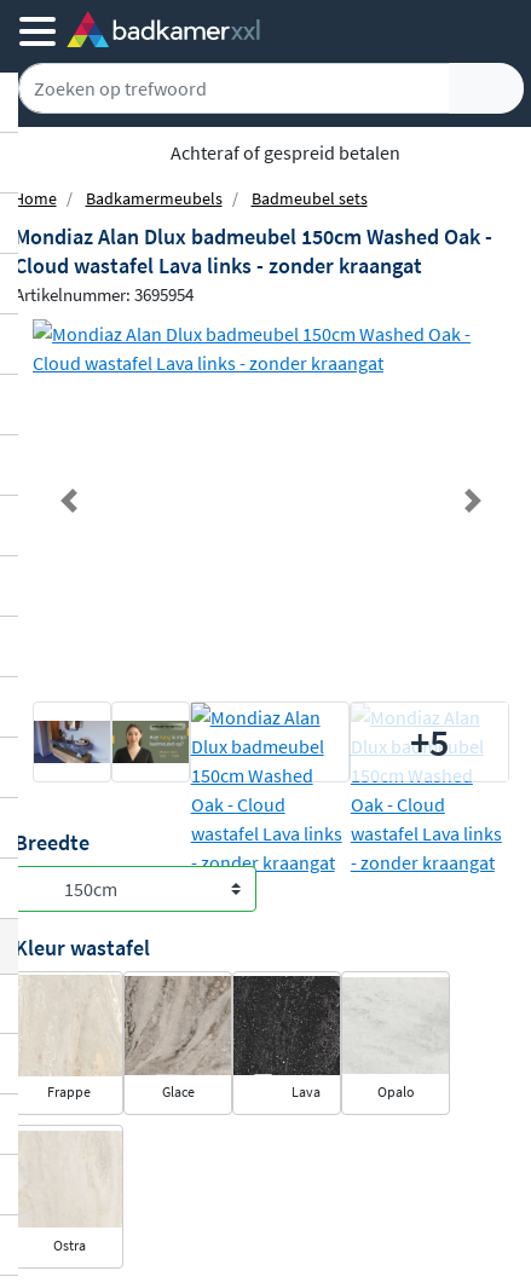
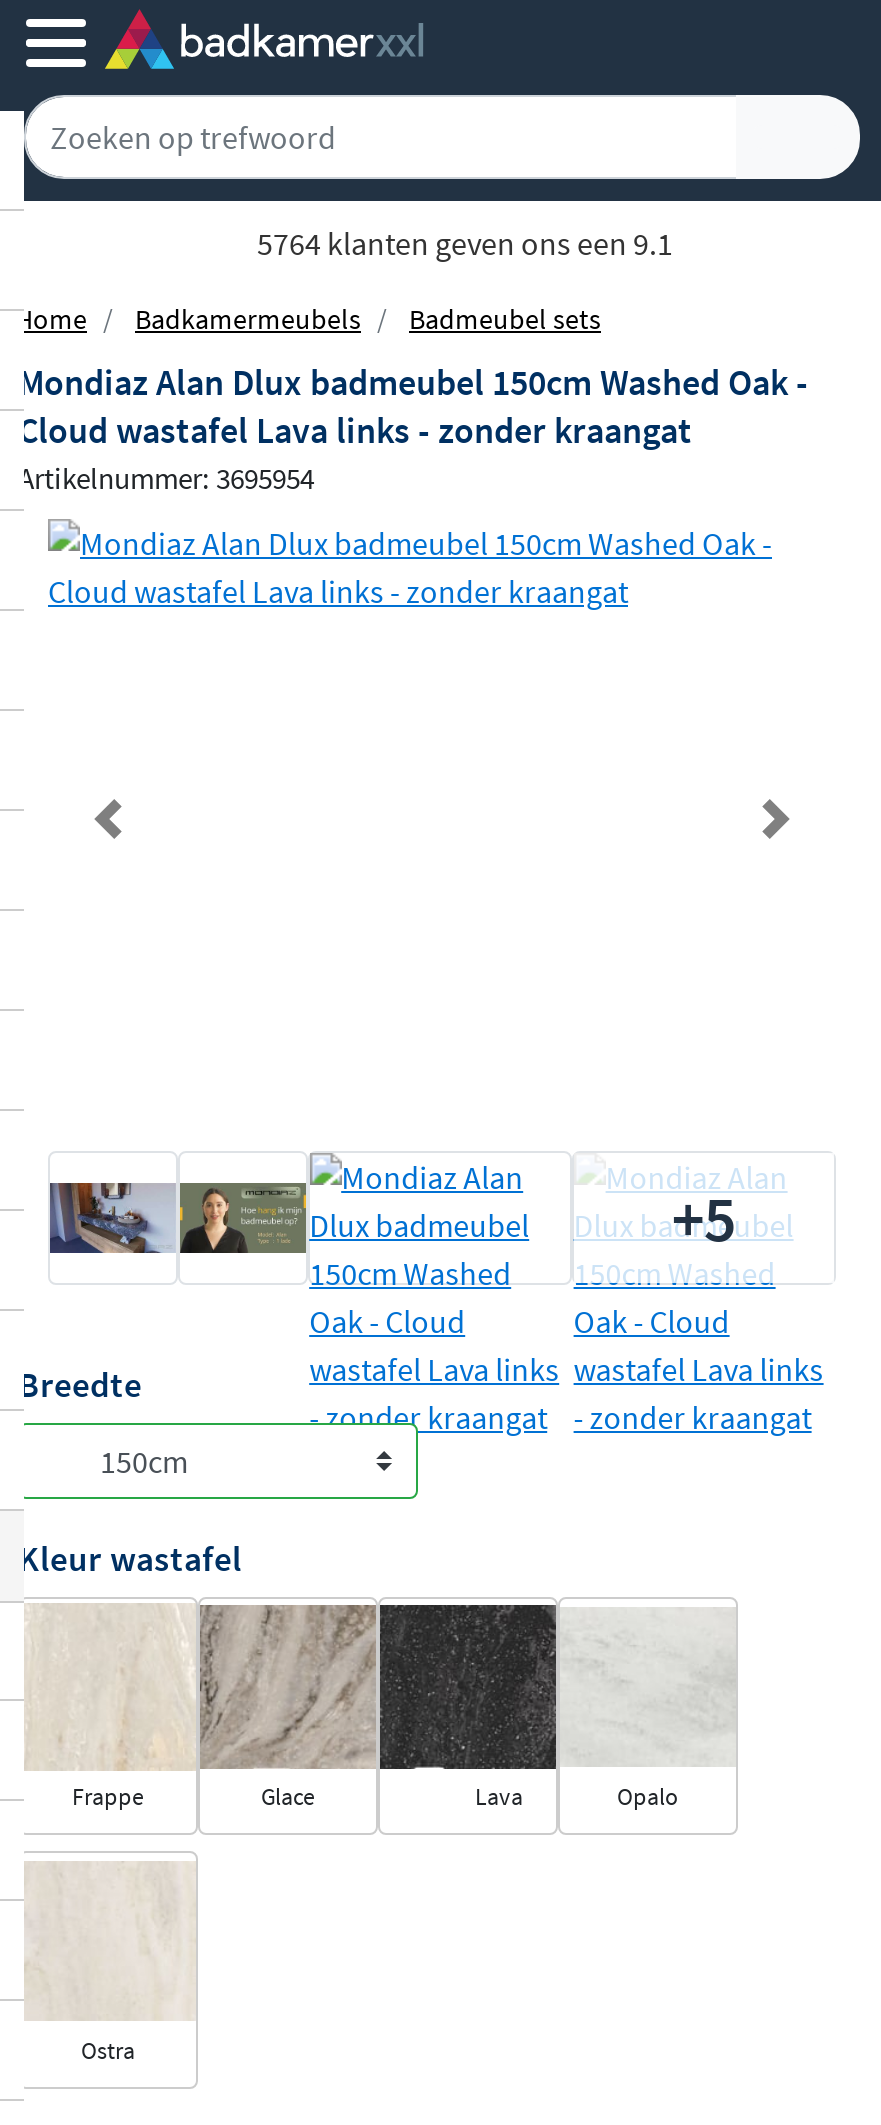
[166,140,400,164] Achteraf of gespreid betalen -> [251,223,673,263] 5764 klanten geven ons een 9.1

